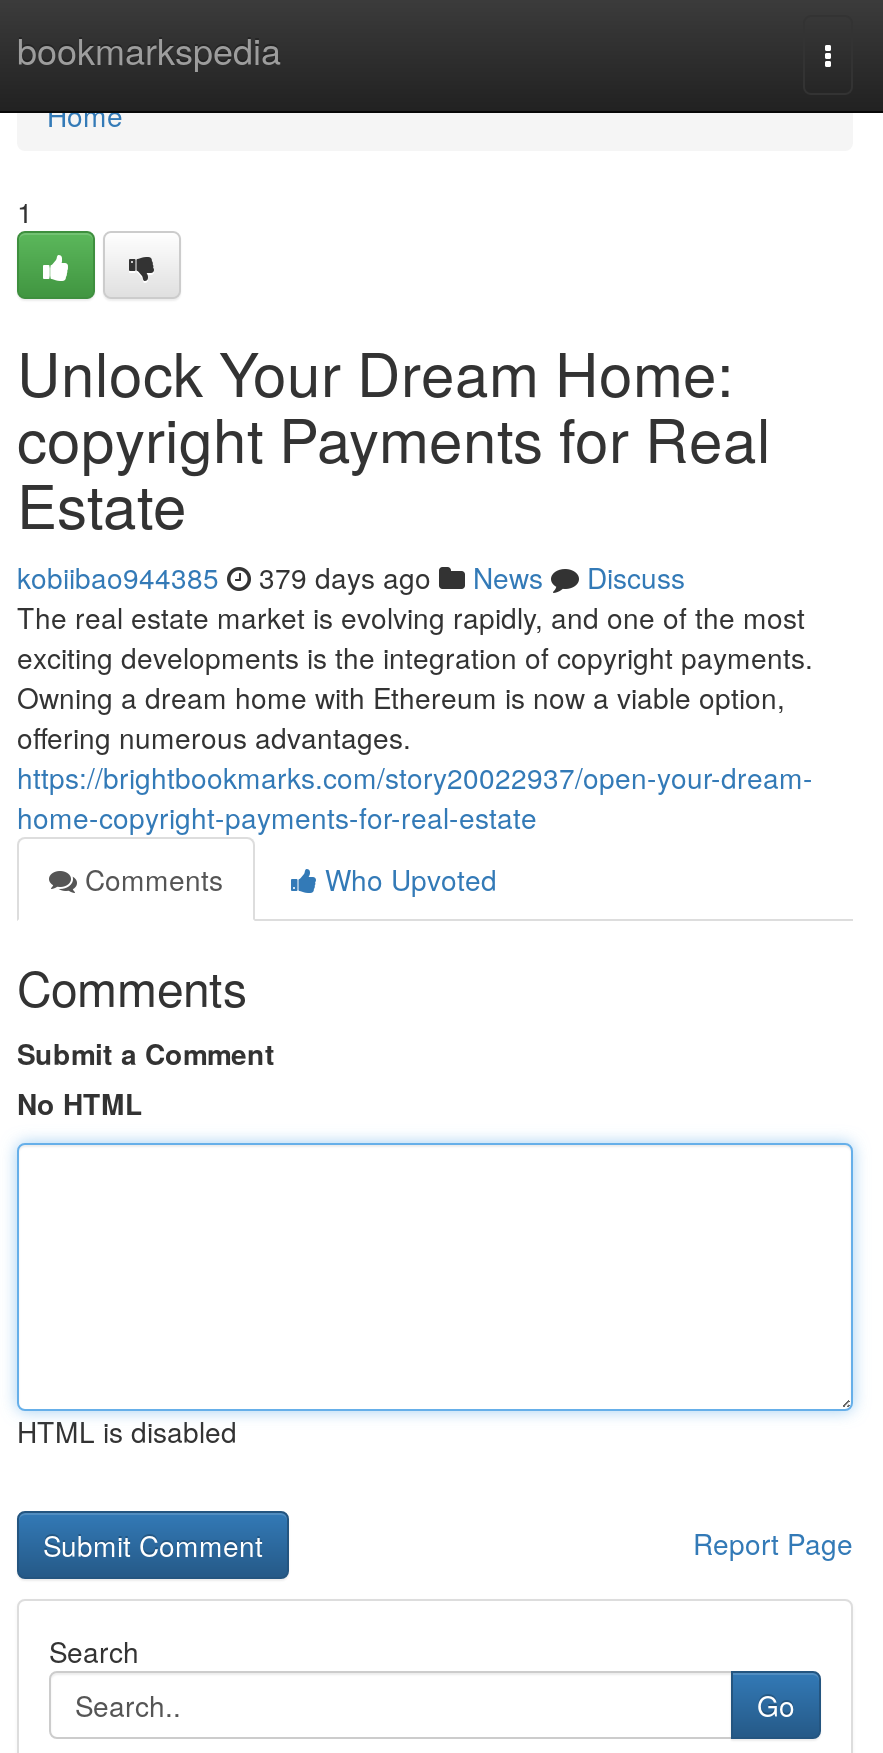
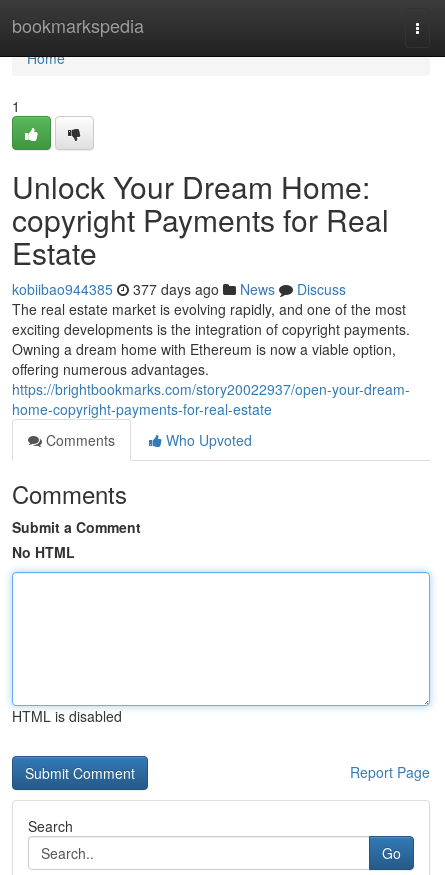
[17,557,685,597] kobiibao944385 379 days ago News Discuss -> [12,279,346,299] kobiibao944385 377 days ago News Discuss

